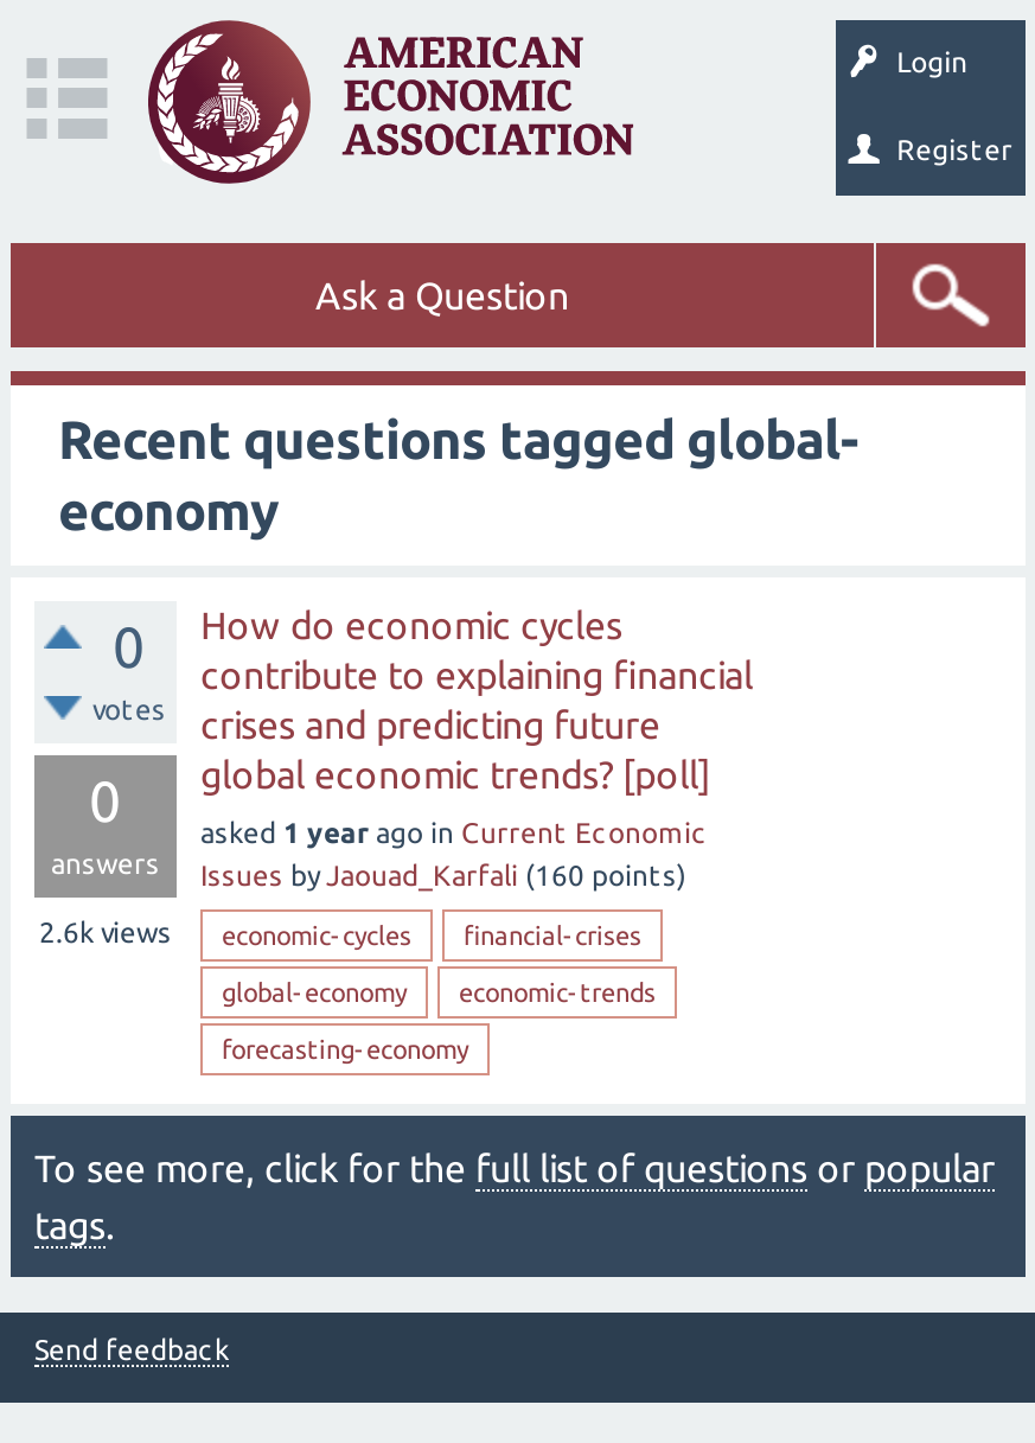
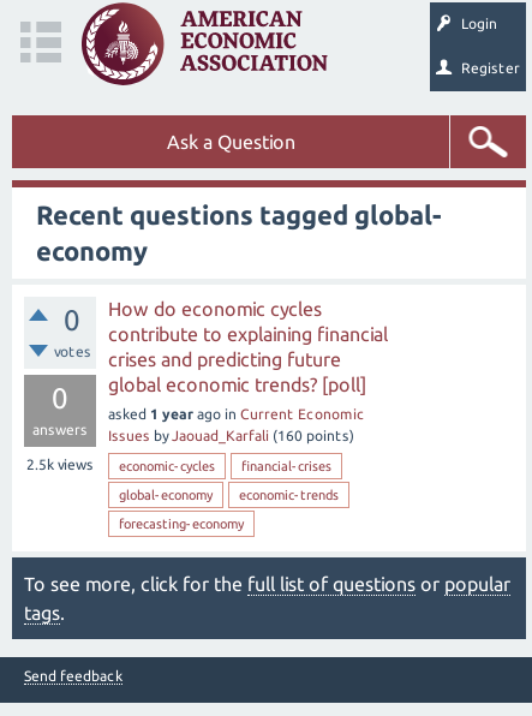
[39,917,641,950] 2.6k views economic-cycles financial-crises -> [26,457,331,473] 2.5k views economic-cycles financial-crises

